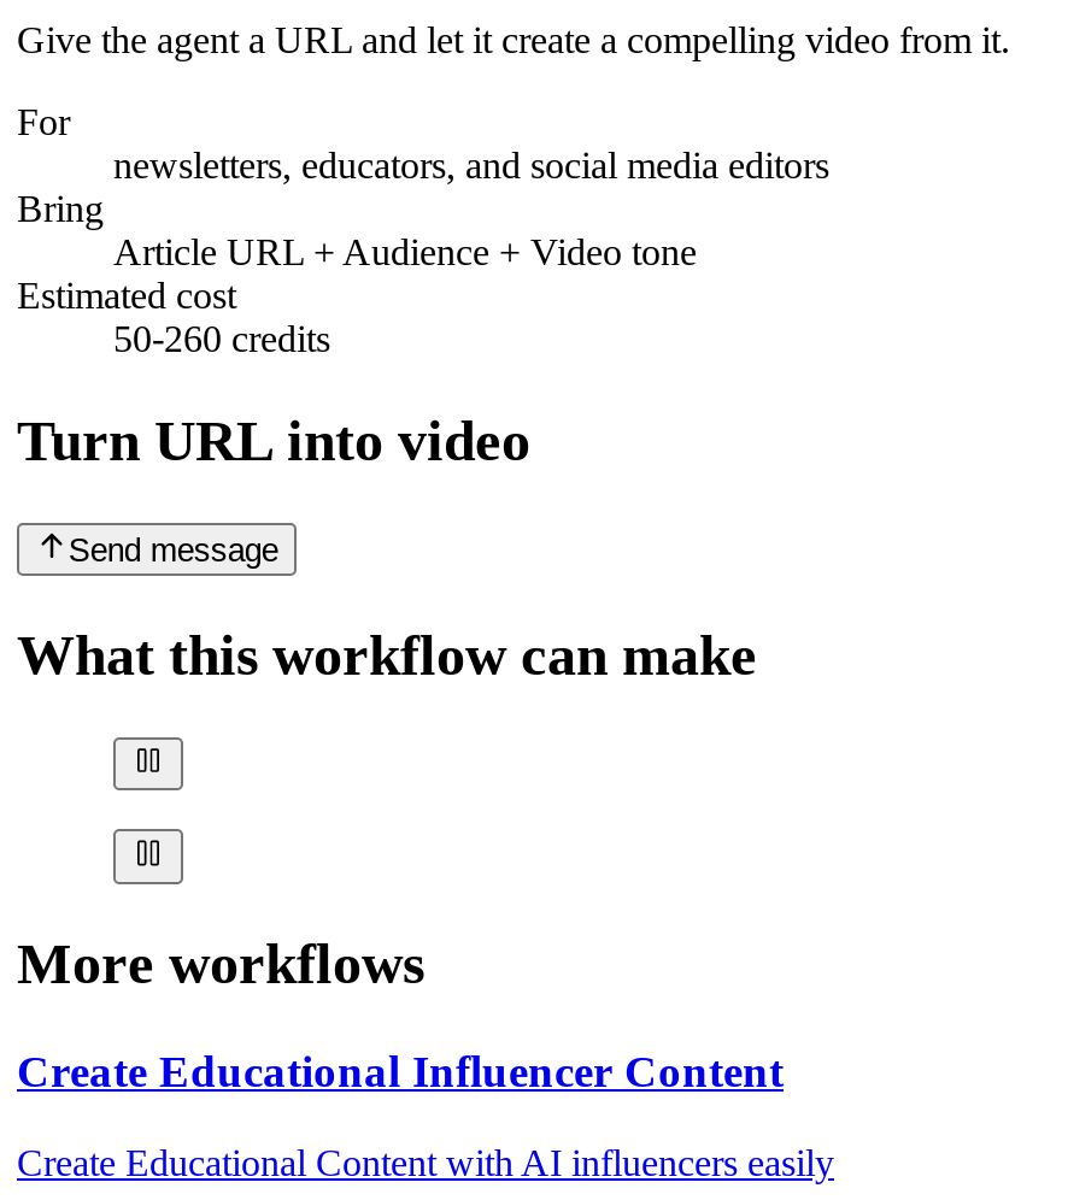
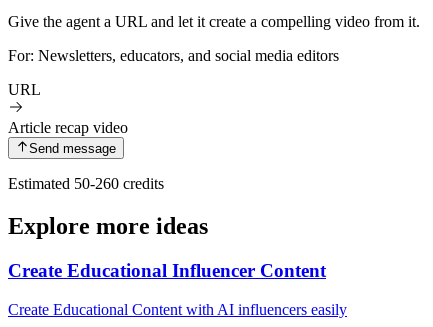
[17,102,829,473] For | newsletters, educators, and social media editors | Bring | Article URL + Audience + Video tone | Estimated cost | 50-260 credits | Turn URL into video -> [8,47,339,136] For: Newsletters, educators, and social media editors | URL | Article recap video
[17,625,757,688] What this workflow can make -> [8,175,164,192] Estimated 50-260 credits
[17,932,424,995] More workflows -> [8,213,208,239] Explore more ideas

